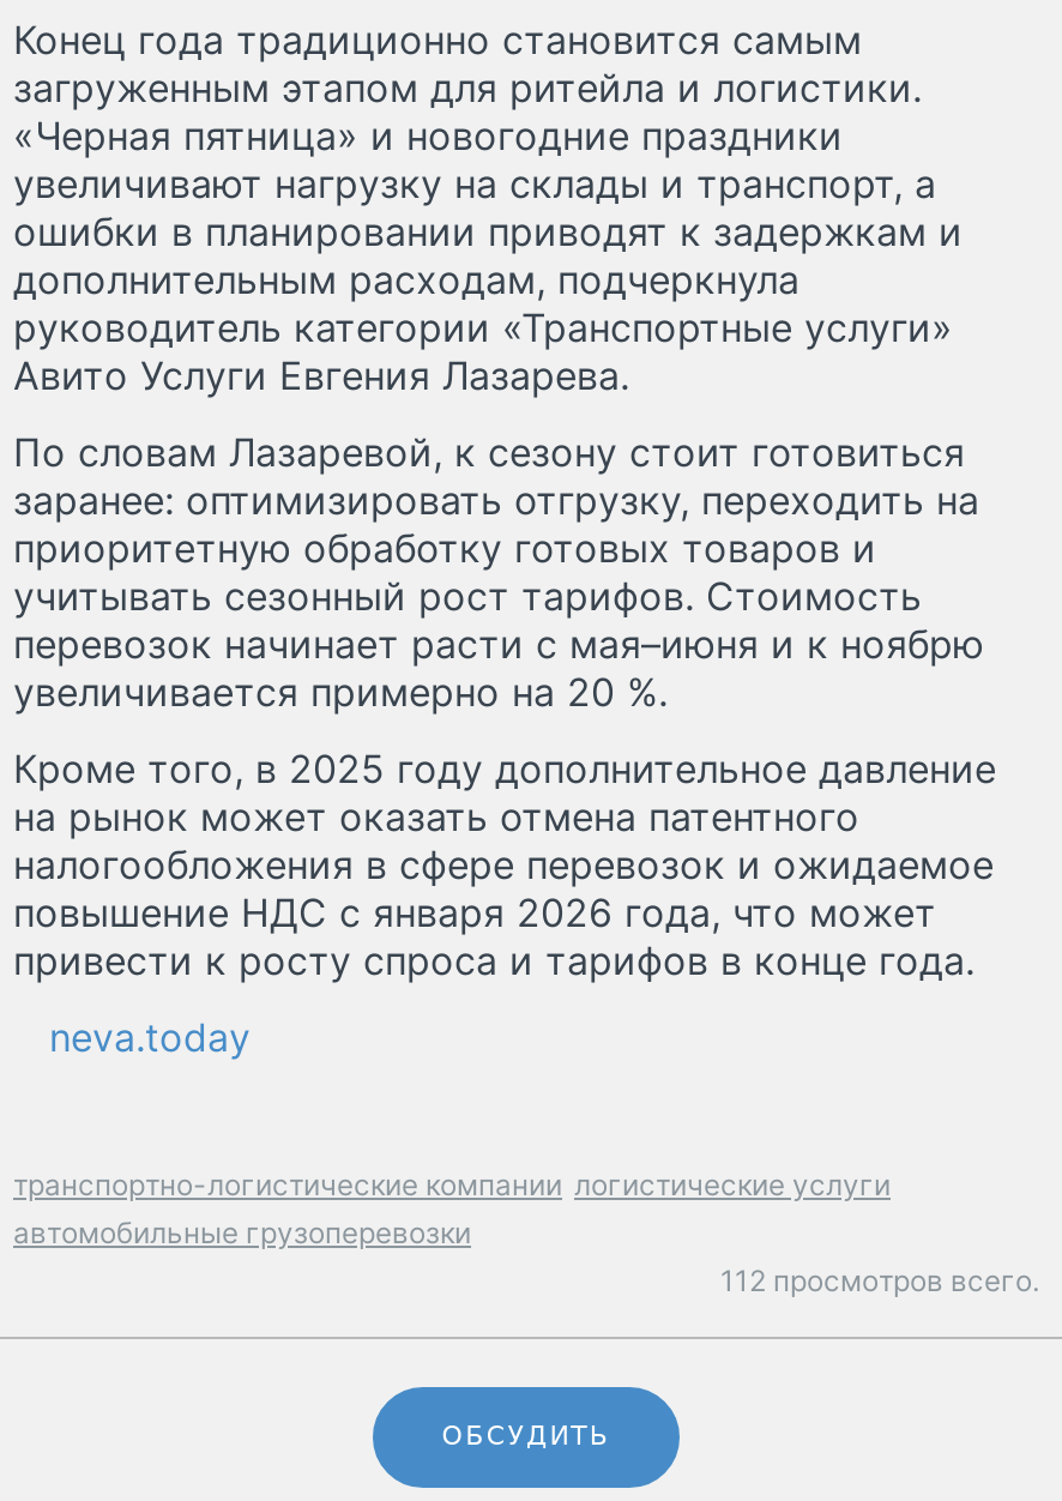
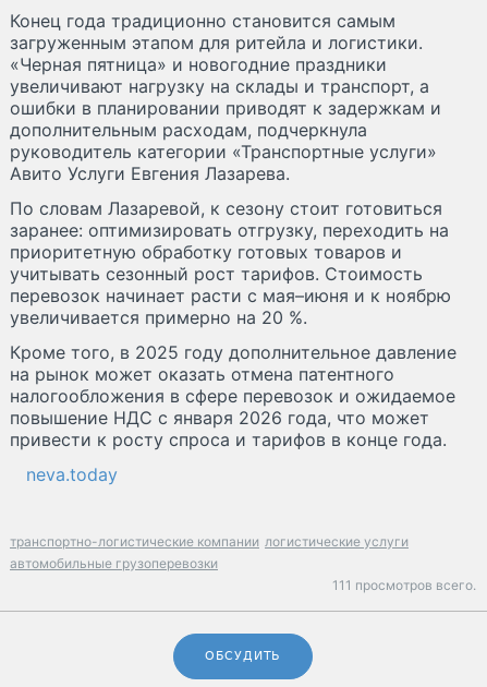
[720,1263,1039,1299] 112 просмотров всего. -> [332,577,476,593] 111 просмотров всего.

